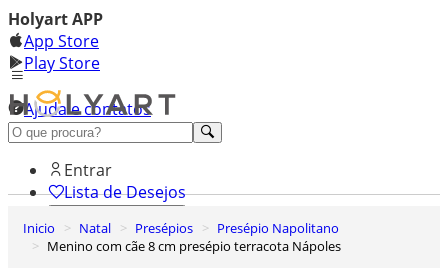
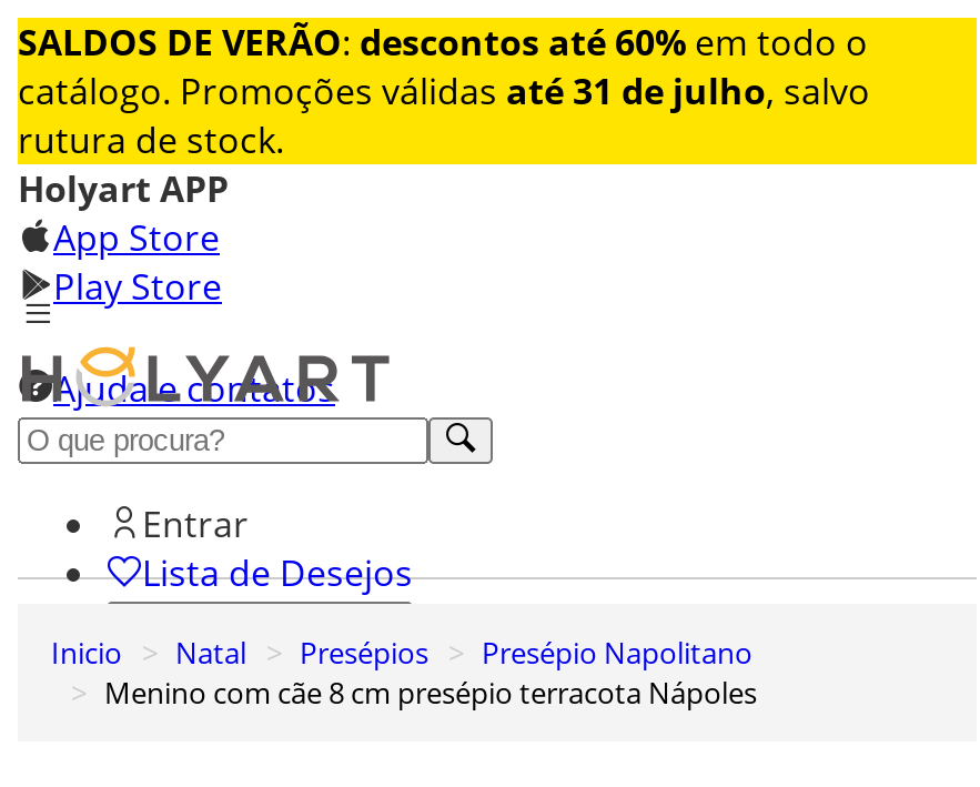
none -> [18,18,870,164] SALDOS DE VERÃO: descontos até 60% em todo o | catálogo. Promoções válidas até 31 de julho, salvo | rutura de stock.

